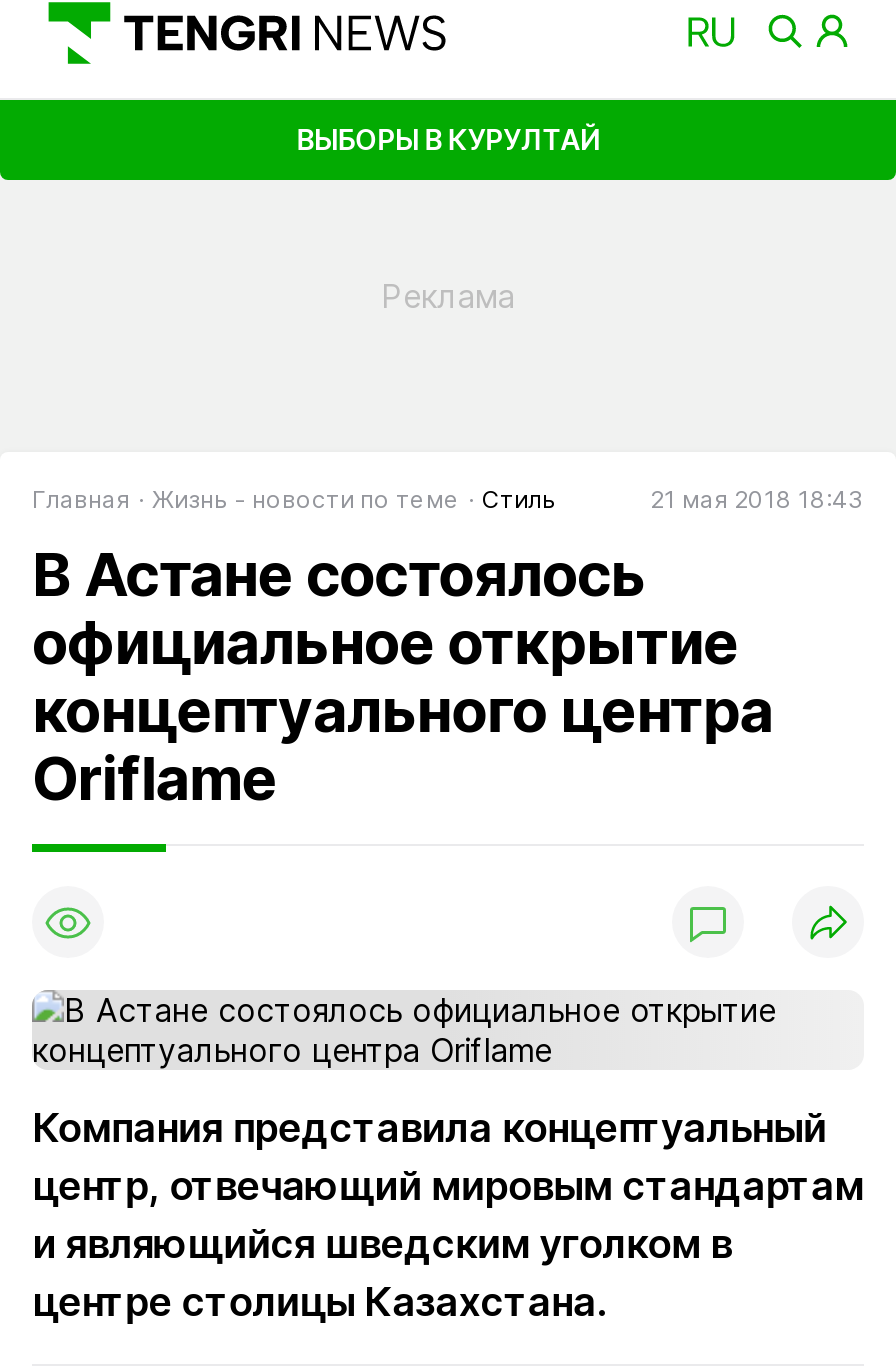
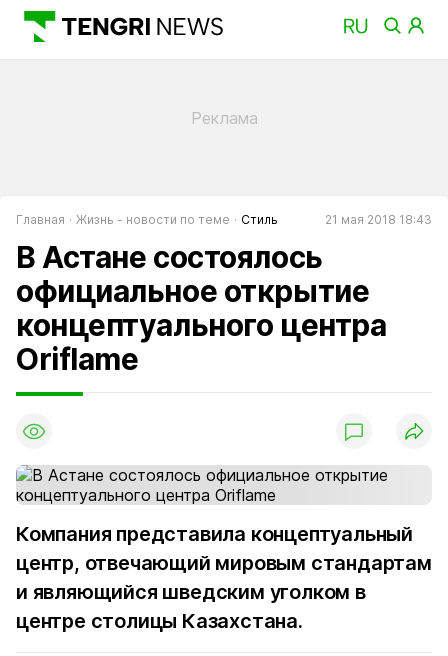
[296,121,600,155] ВЫБОРЫ В КУРУЛТАЙ -> none

